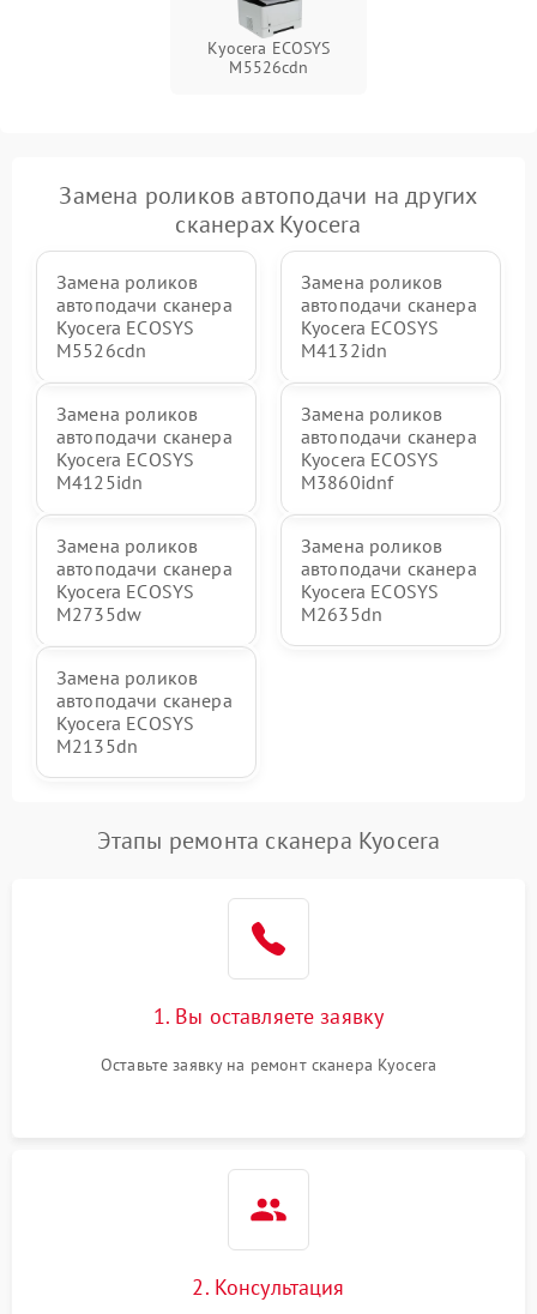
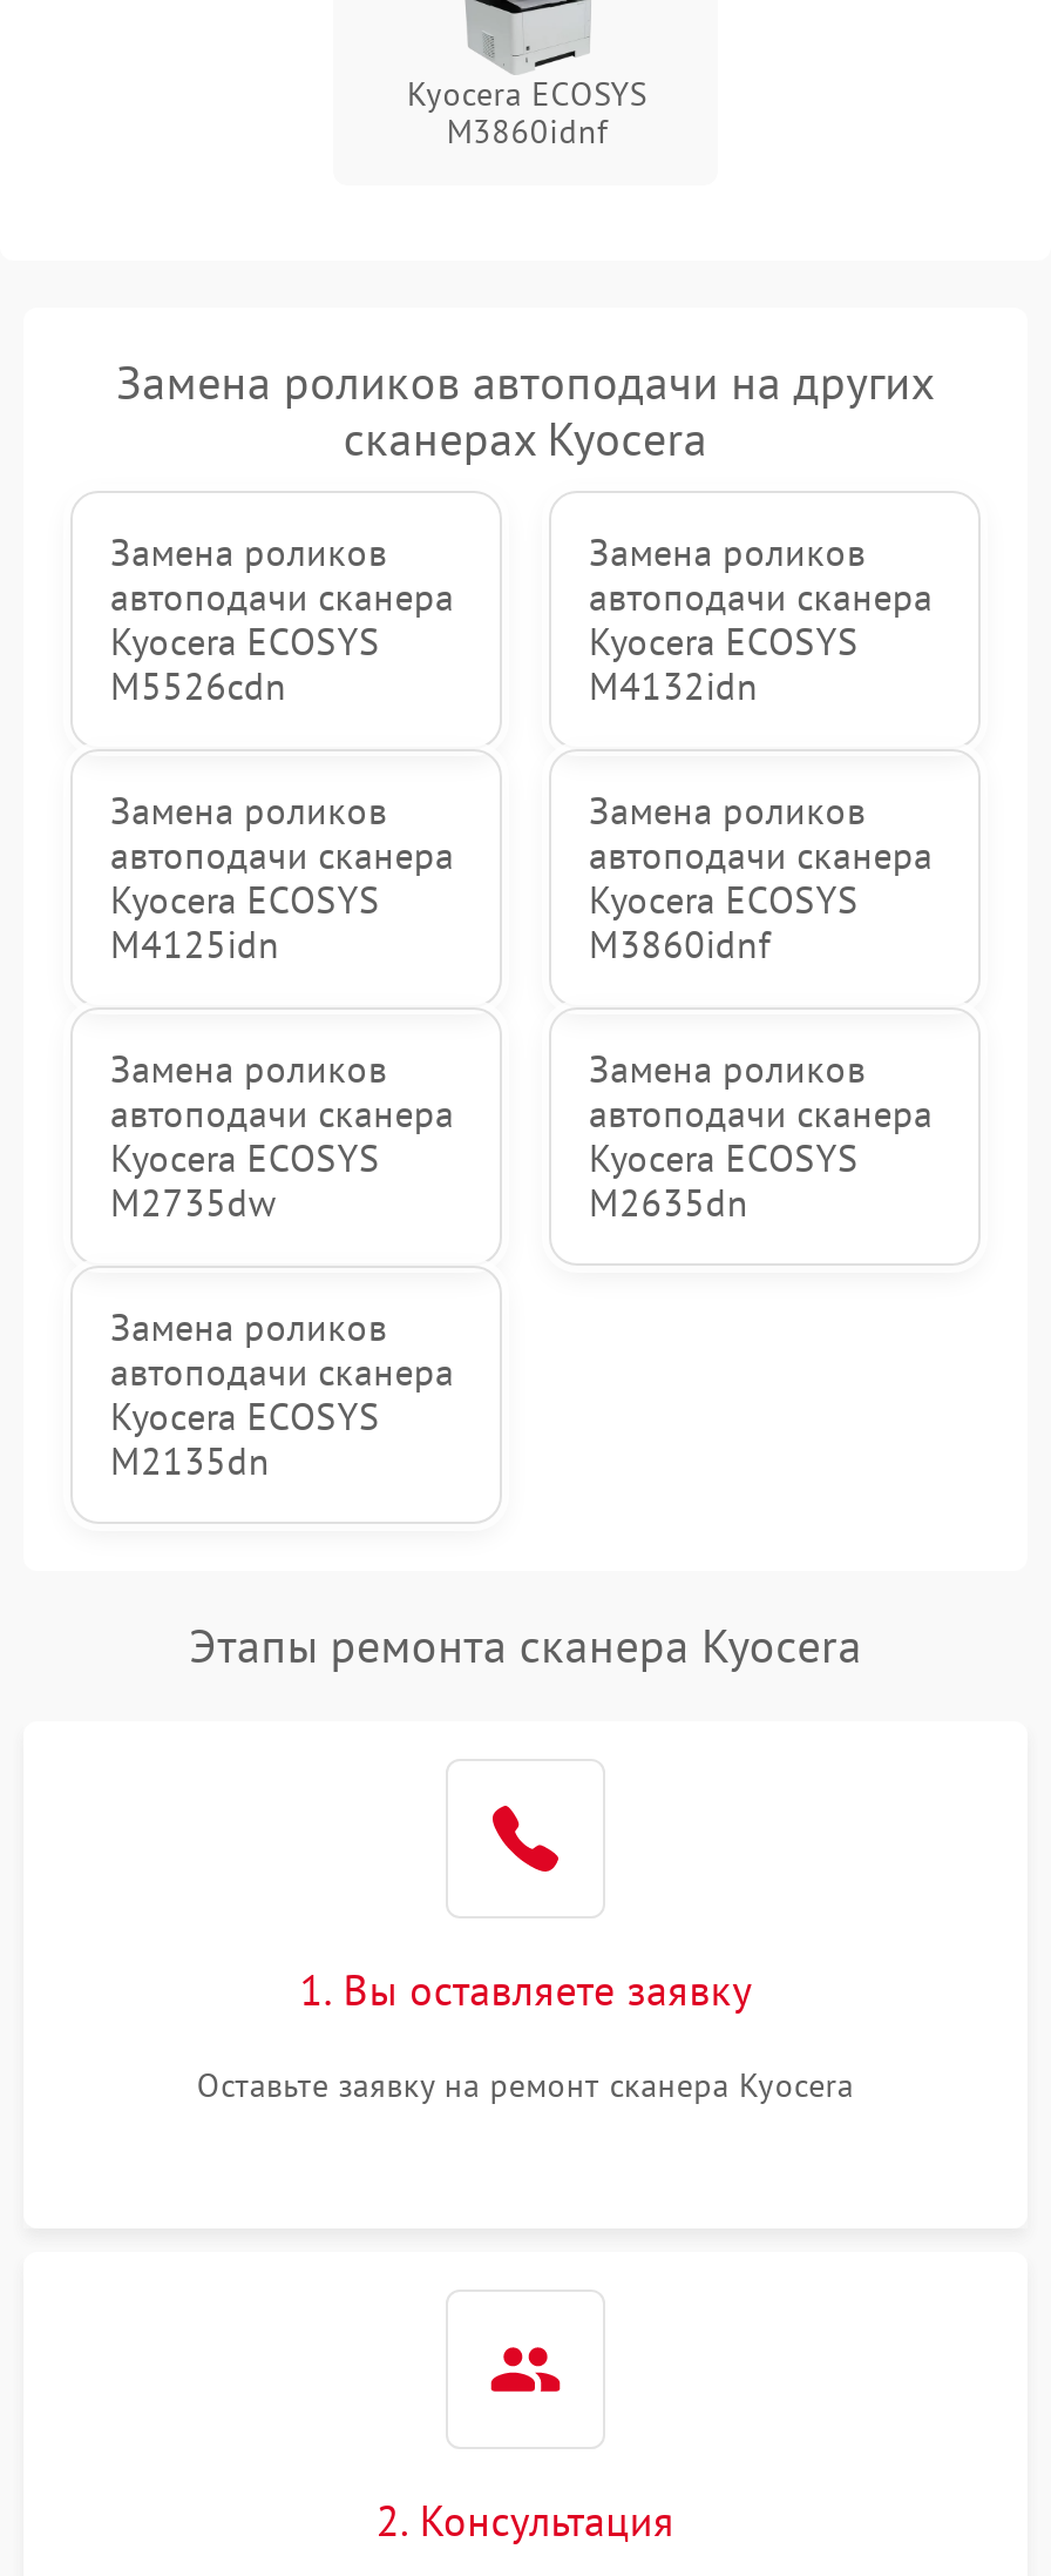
[229,56,309,77] M5526cdn -> [446,109,607,152] M3860idnf

